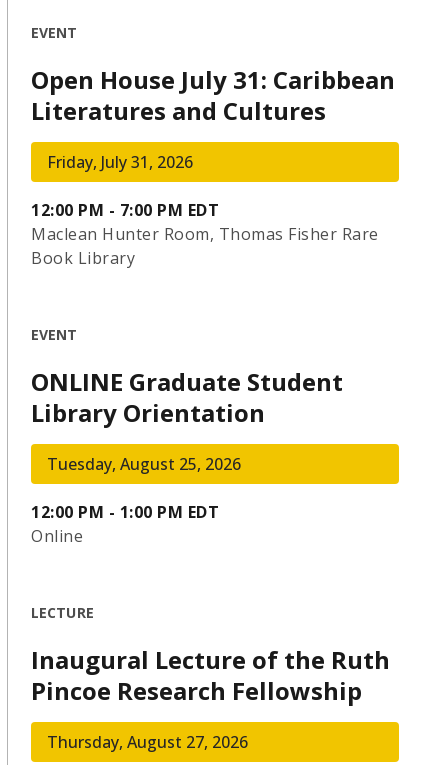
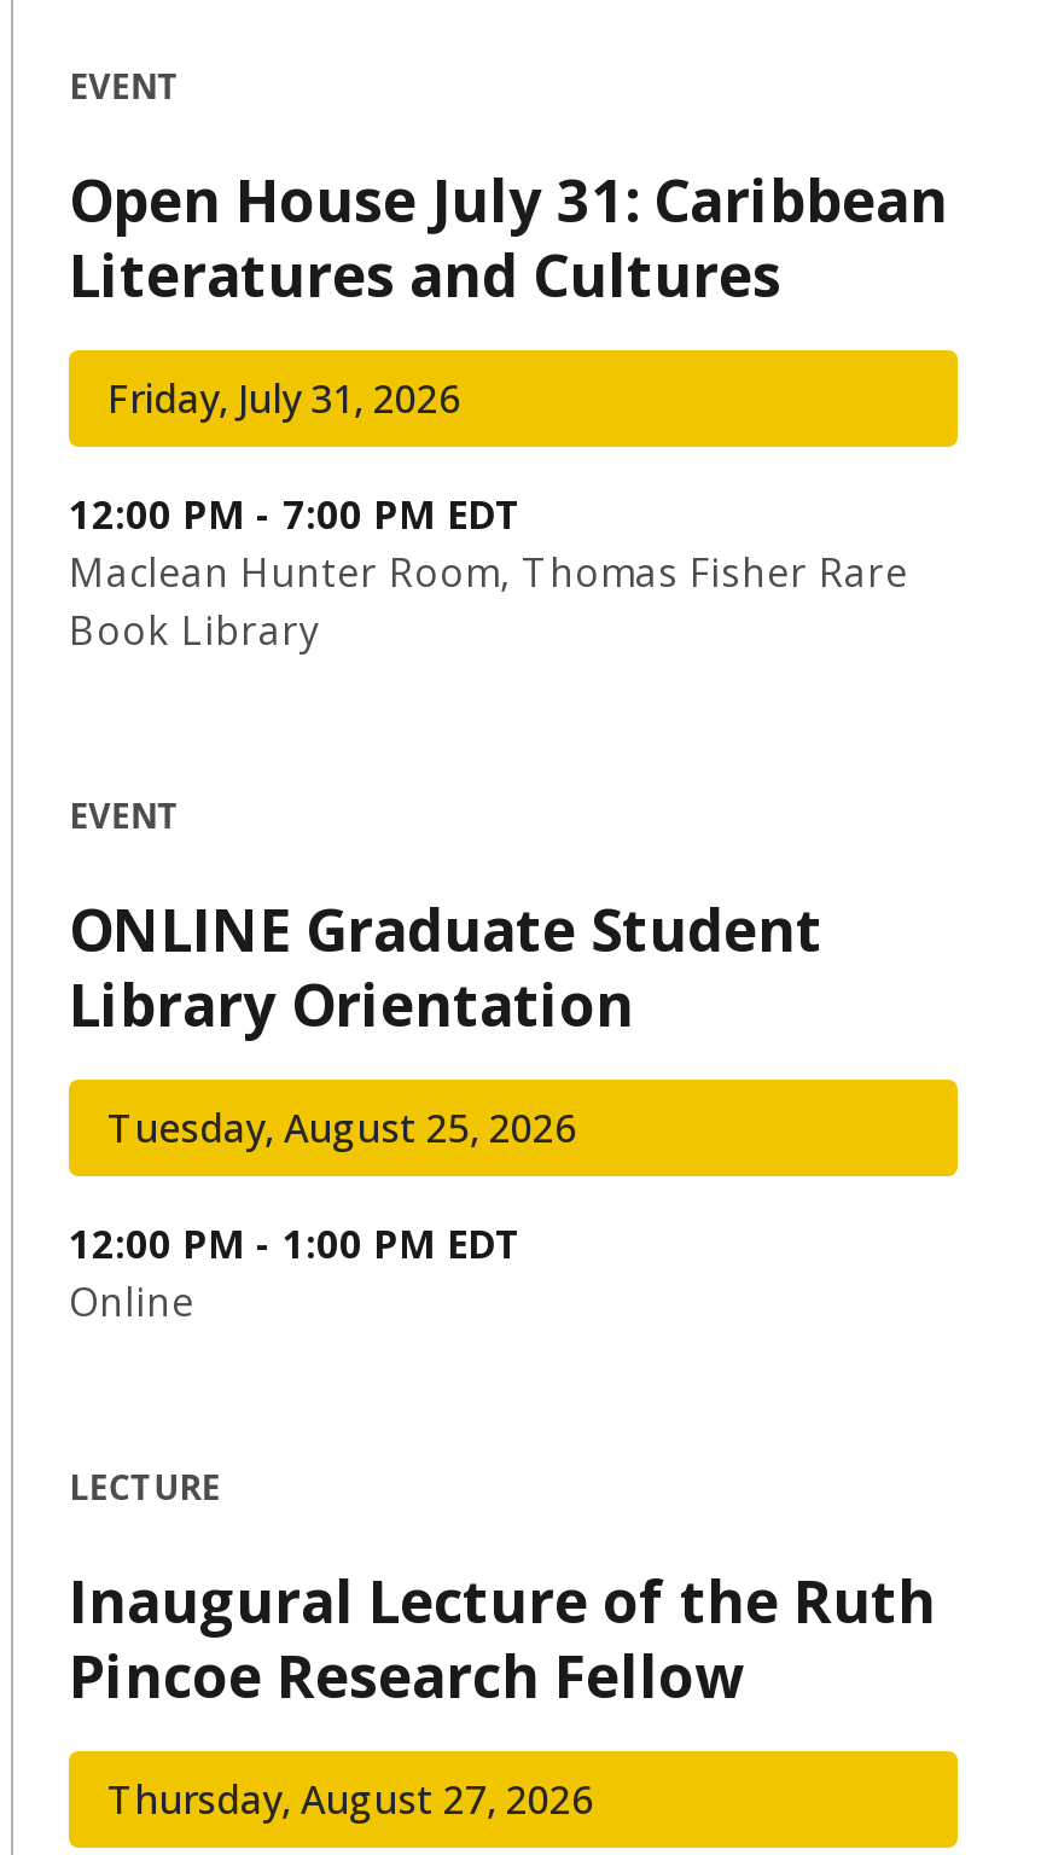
[31,674,362,707] Pincoe Research Fellowship -> [69,1634,745,1714] Pincoe Research Fellow

